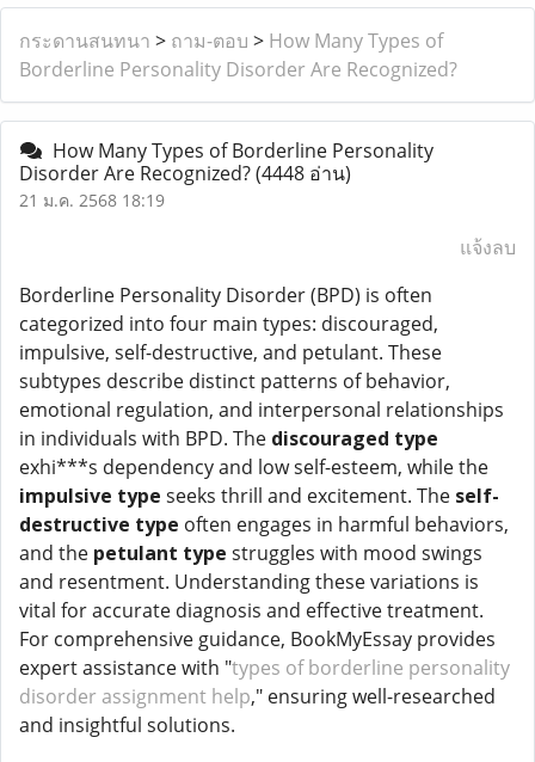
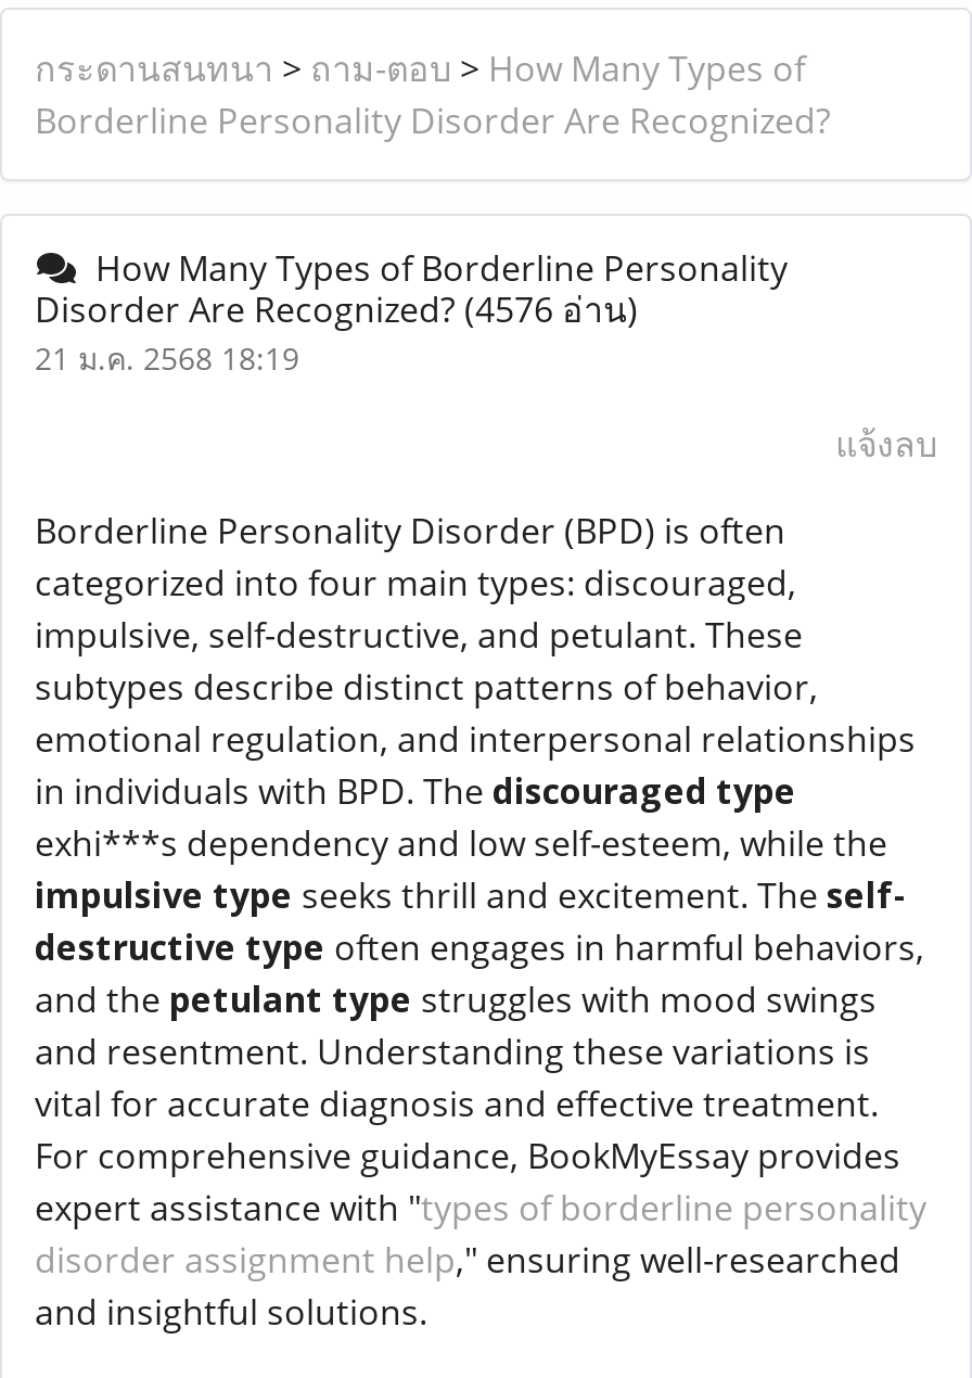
[19,160,351,186] Disorder Are Recognized? (4448 อ่าน) -> [35,285,638,333] Disorder Are Recognized? (4576 อ่าน)

